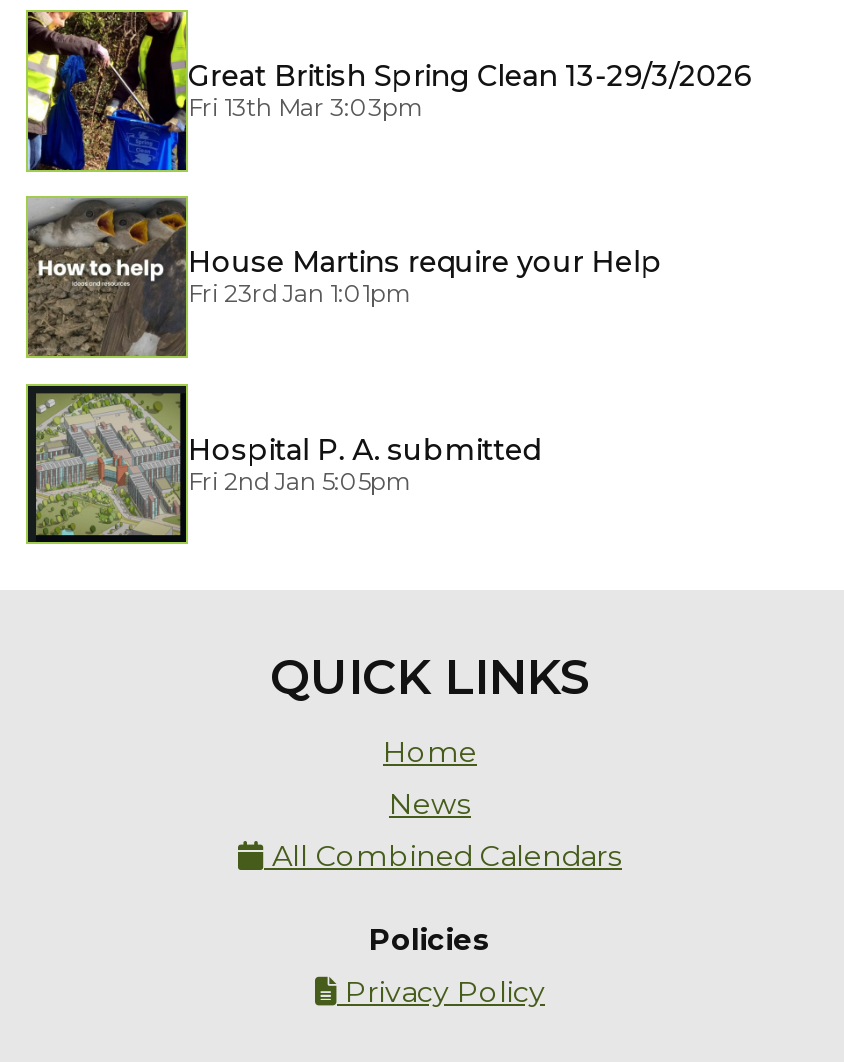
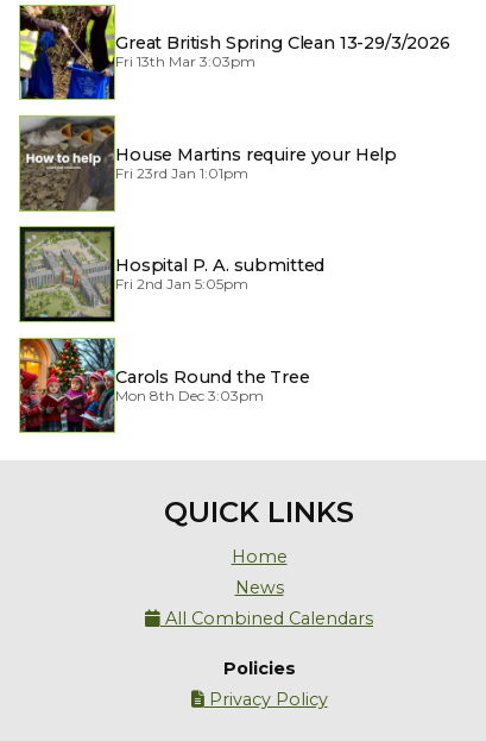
none -> [19,337,310,432] [image] | Carols Round the Tree | Mon 8th Dec 3:03pm

